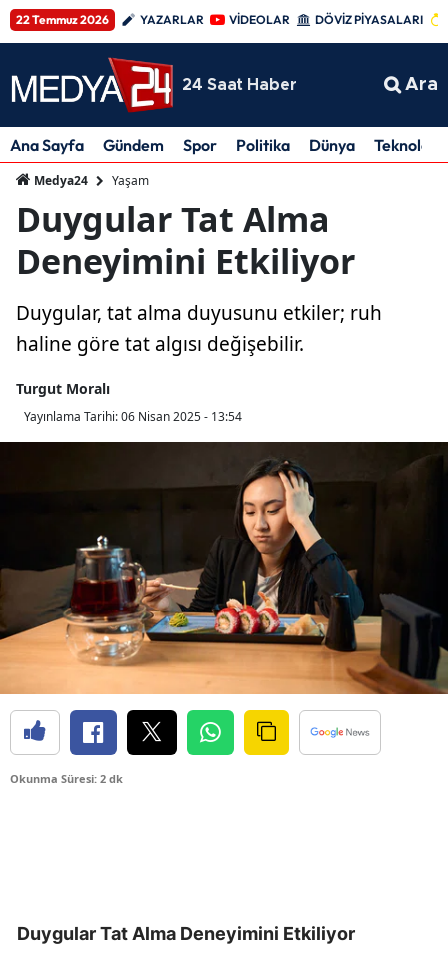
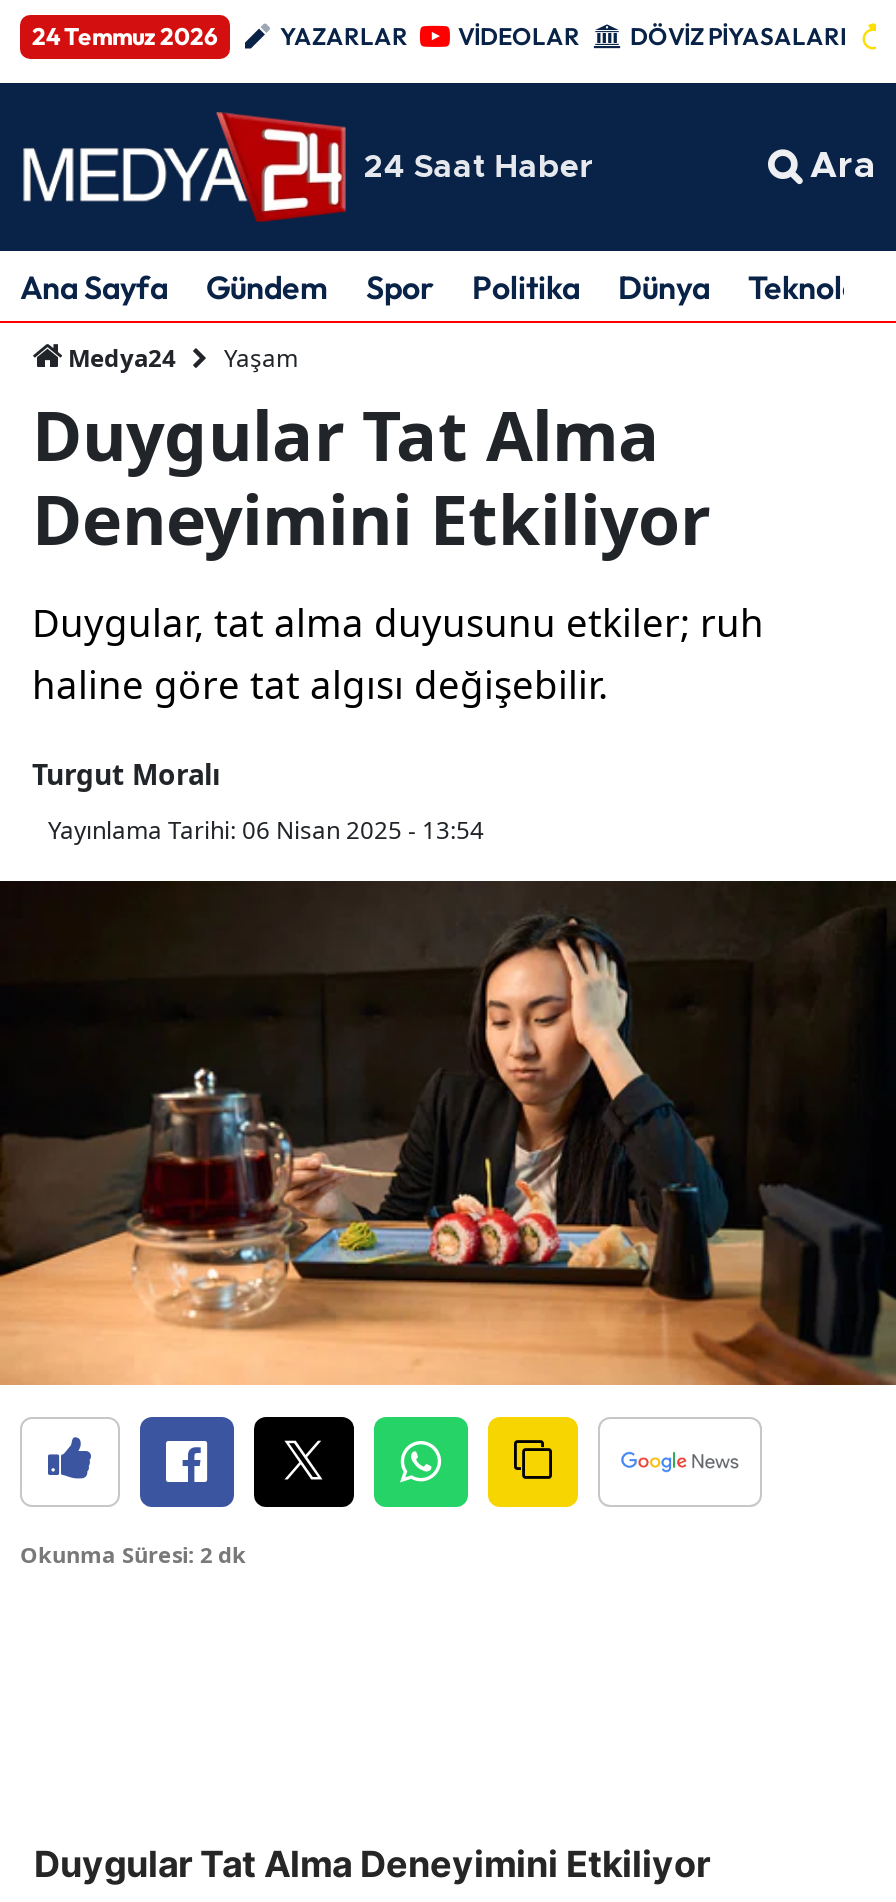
[16,11,109,26] 22 Temmuz 2026 -> [32,20,218,50] 24 Temmuz 2026

